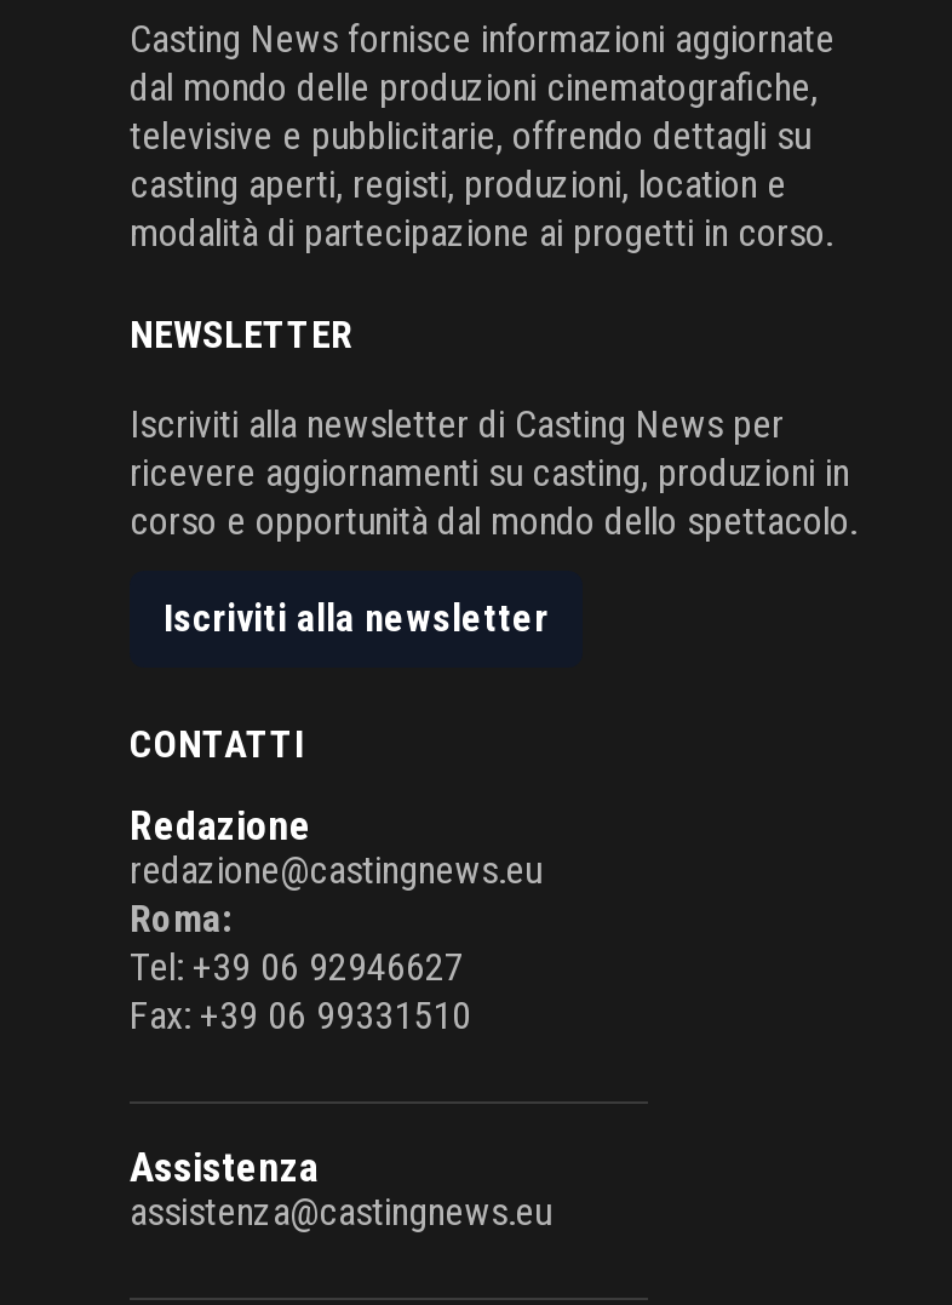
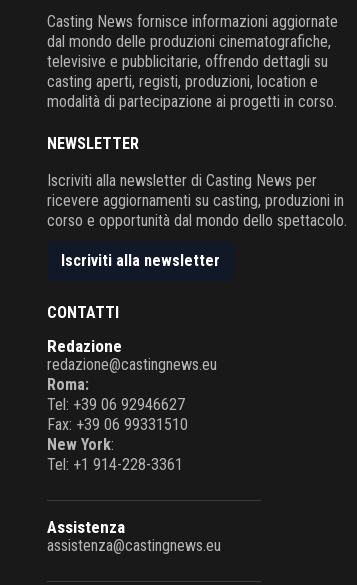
none -> [47,435,183,474] New York: | Tel: +1 914-228-3361

